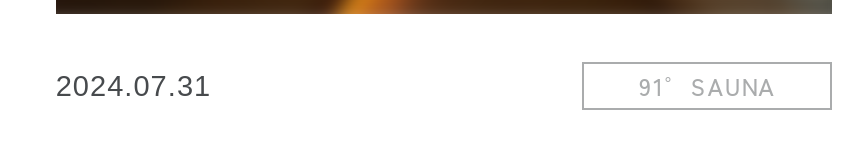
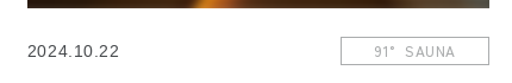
[56,70,211,102] 2024.07.31 -> [27,41,120,60] 2024.10.22

